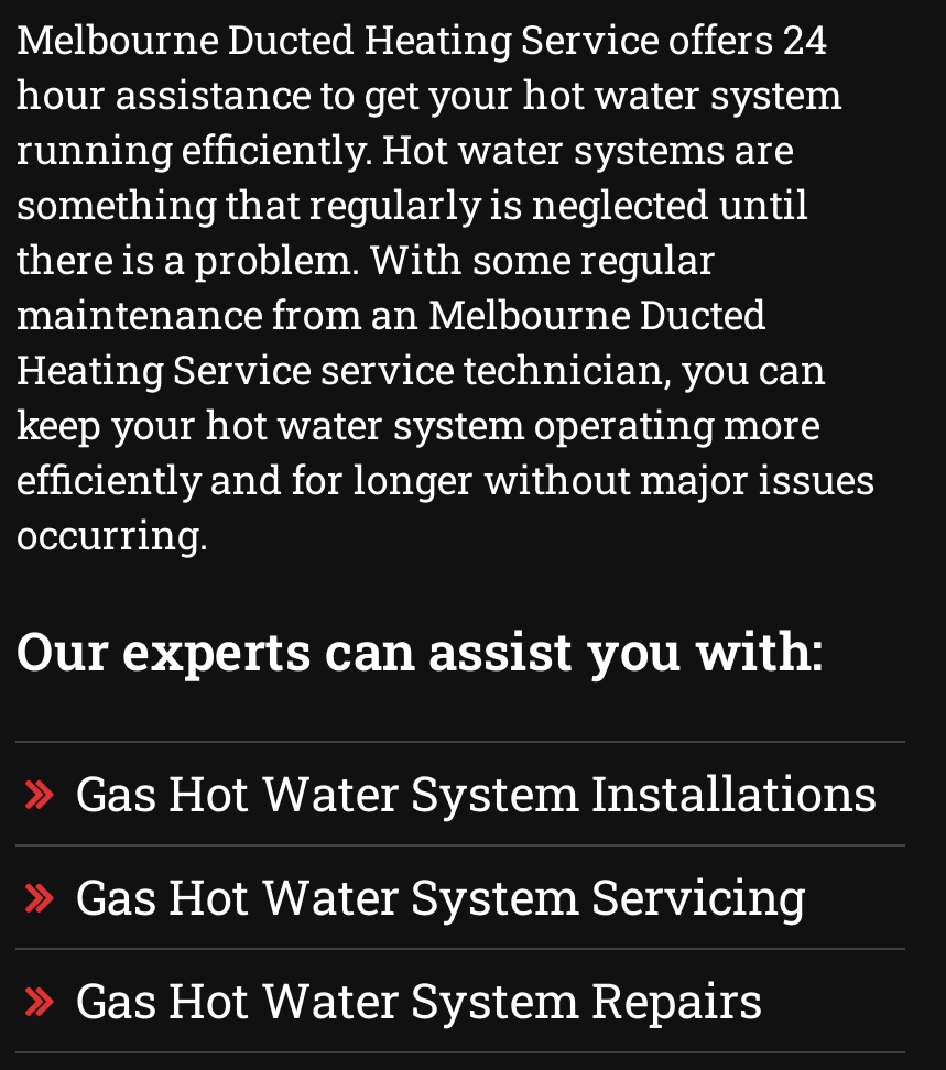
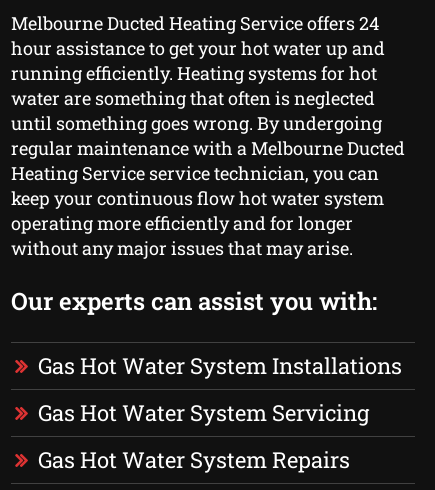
[16,67,842,340] hour assistance to get your hot water system | running efficiently. Hot water systems are | something that regularly is neglected until | there is a problem. With some regular | maintenance from an Melbourne Ducted -> [11,36,405,160] hour assistance to get your hot water up and | running efficiently. Heating systems for hot | water are something that often is neglected | until something goes wrong. By undergoing | regular maintenance with a Melbourne Ducted
[16,397,875,560] keep your hot water system operating more | efficiently and for longer without major issues | occurring. -> [11,186,384,260] keep your continuous flow hot water system | operating more efficiently and for longer | without any major issues that may arise.

